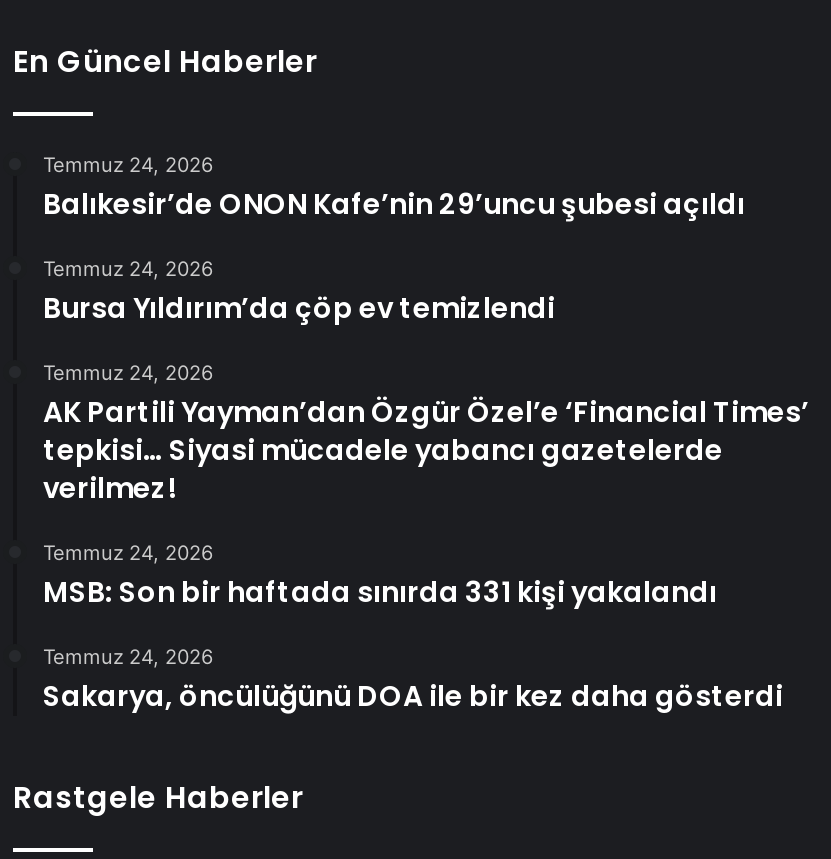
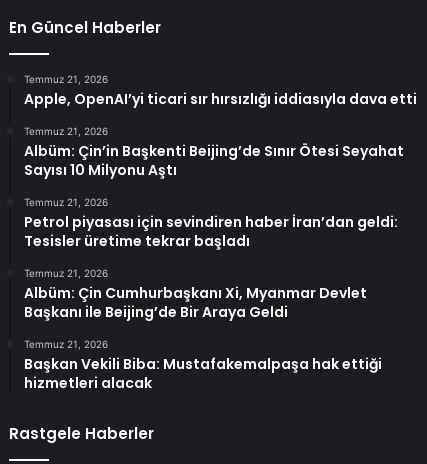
[43,151,745,223] Temmuz 24, 2026 | Balıkesir’de ONON Kafe’nin 29’uncu şubesi açıldı -> [24,73,417,109] Temmuz 21, 2026 | Apple, OpenAI’yi ticari sır hırsızlığı iddiasıyla dava etti
[43,255,555,327] Temmuz 24, 2026 | Bursa Yıldırım’da çöp ev temizlendi -> [24,125,404,180] Temmuz 21, 2026 | Albüm: Çin’in Başkenti Beijing’de Sınır Ötesi Seyahat | Sayısı 10 Milyonu Aştı
[43,359,809,507] Temmuz 24, 2026 | AK Partili Yayman’dan Özgür Özel’e ‘Financial Times’ | tepkisi… Siyasi mücadele yabancı gazetelerde | verilmez! -> [24,196,398,251] Temmuz 21, 2026 | Petrol piyasası için sevindiren haber İran’dan geldi: | Tesisler üretime tekrar başladı
[43,539,717,611] Temmuz 24, 2026 | MSB: Son bir haftada sınırda 331 kişi yakalandı -> [24,267,367,322] Temmuz 21, 2026 | Albüm: Çin Cumhurbaşkanı Xi, Myanmar Devlet | Başkanı ile Beijing’de Bir Araya Geldi
[43,643,783,715] Temmuz 24, 2026 | Sakarya, öncülüğünü DOA ile bir kez daha gösterdi -> [24,338,382,393] Temmuz 21, 2026 | Başkan Vekili Biba: Mustafakemalpaşa hak ettiği | hizmetleri alacak

